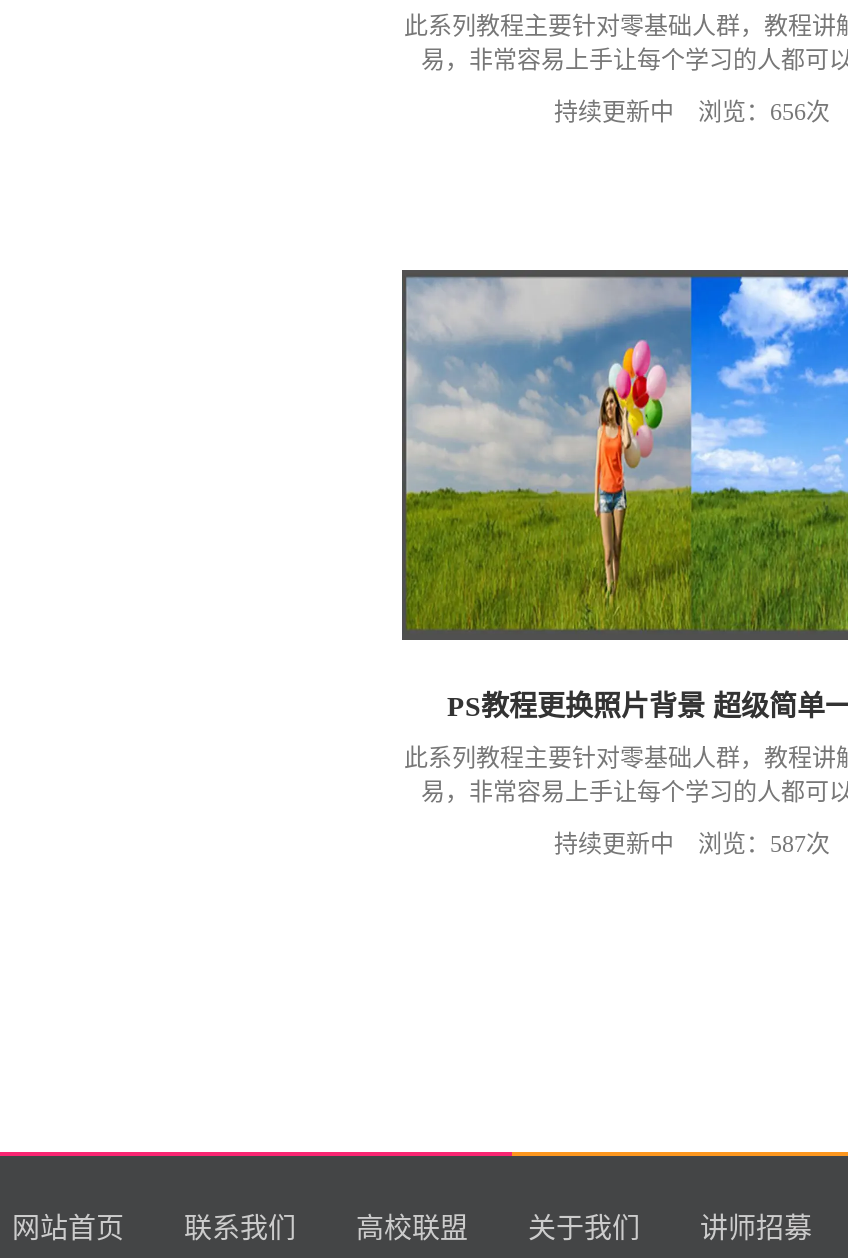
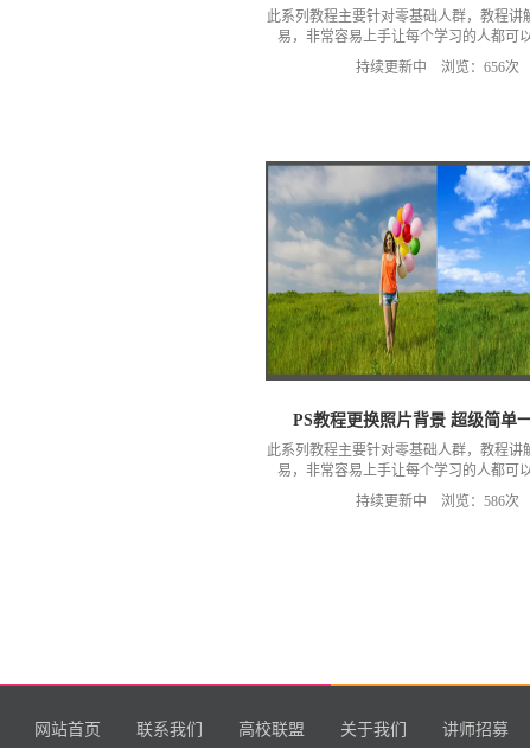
[554,830,830,858] 持续更新中 浏览：587次 -> [356,493,519,510] 持续更新中 浏览：586次

